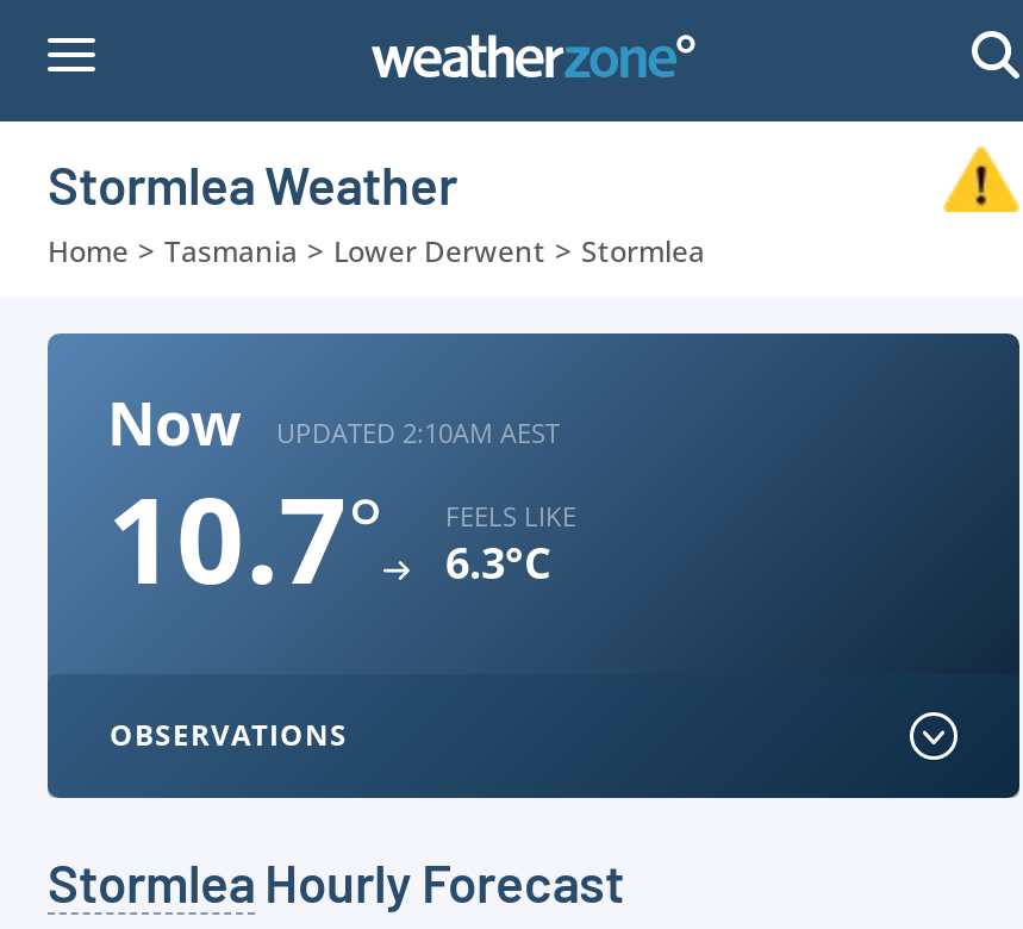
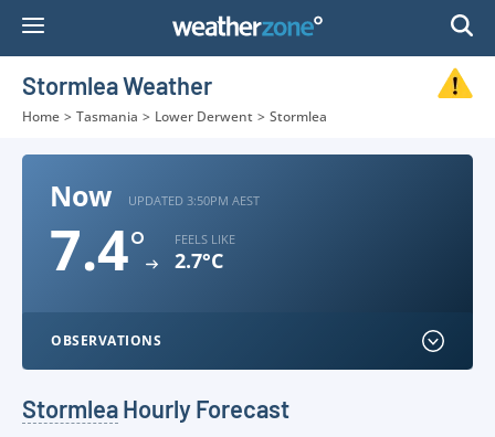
[276,413,560,449] UPDATED 2:10AM AEST -> [128,191,260,208] UPDATED 3:50PM AEST
[107,457,383,619] 10.7° -> [50,212,146,287] 7.4°
[445,534,550,591] 6.3°C -> [175,247,223,274] 2.7°C

